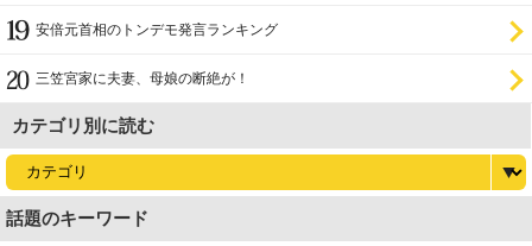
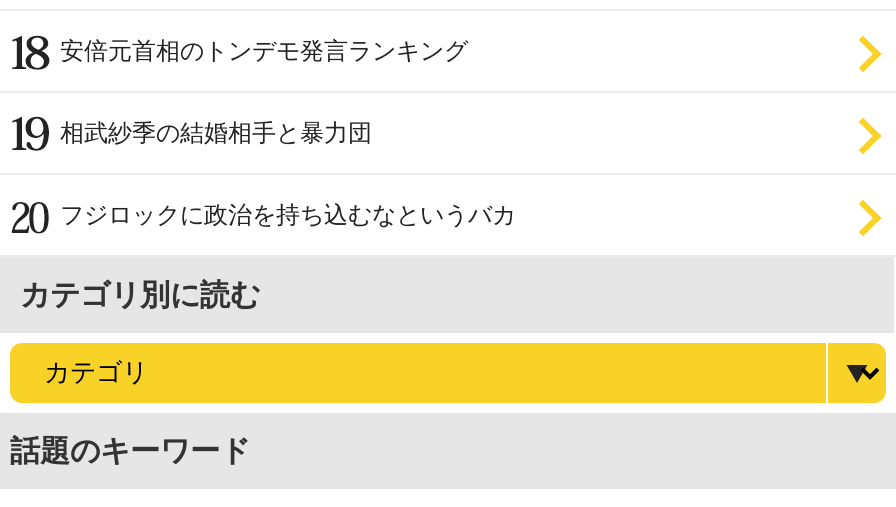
[36,70,249,87] 三笠宮家に夫妻、母娘の断絶が！ -> [60,119,516,229] 相武紗季の結婚相手と暴力団 | フジロックに政治を持ち込むなというバカ

